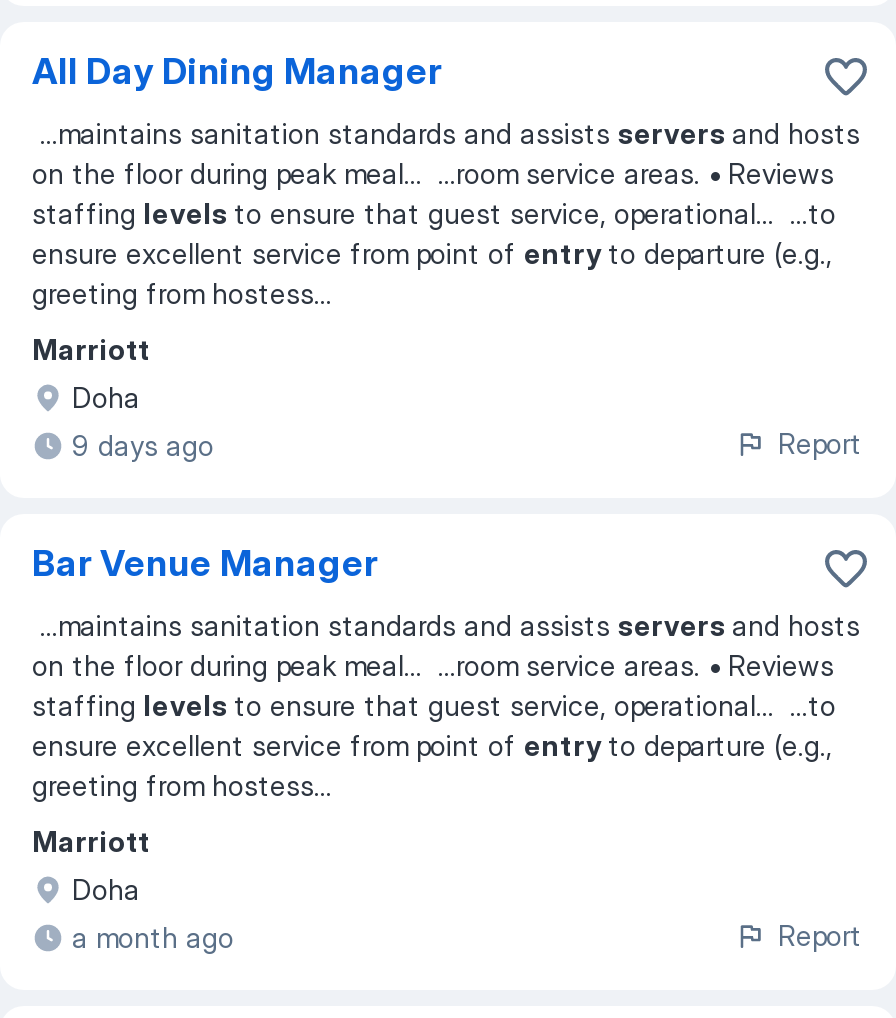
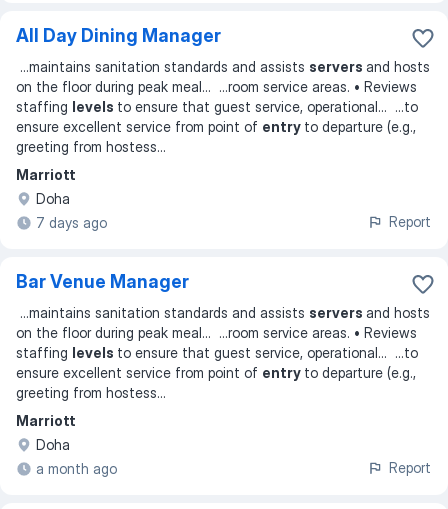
[72,428,214,462] 9 days ago -> [36,214,107,231] 7 days ago

